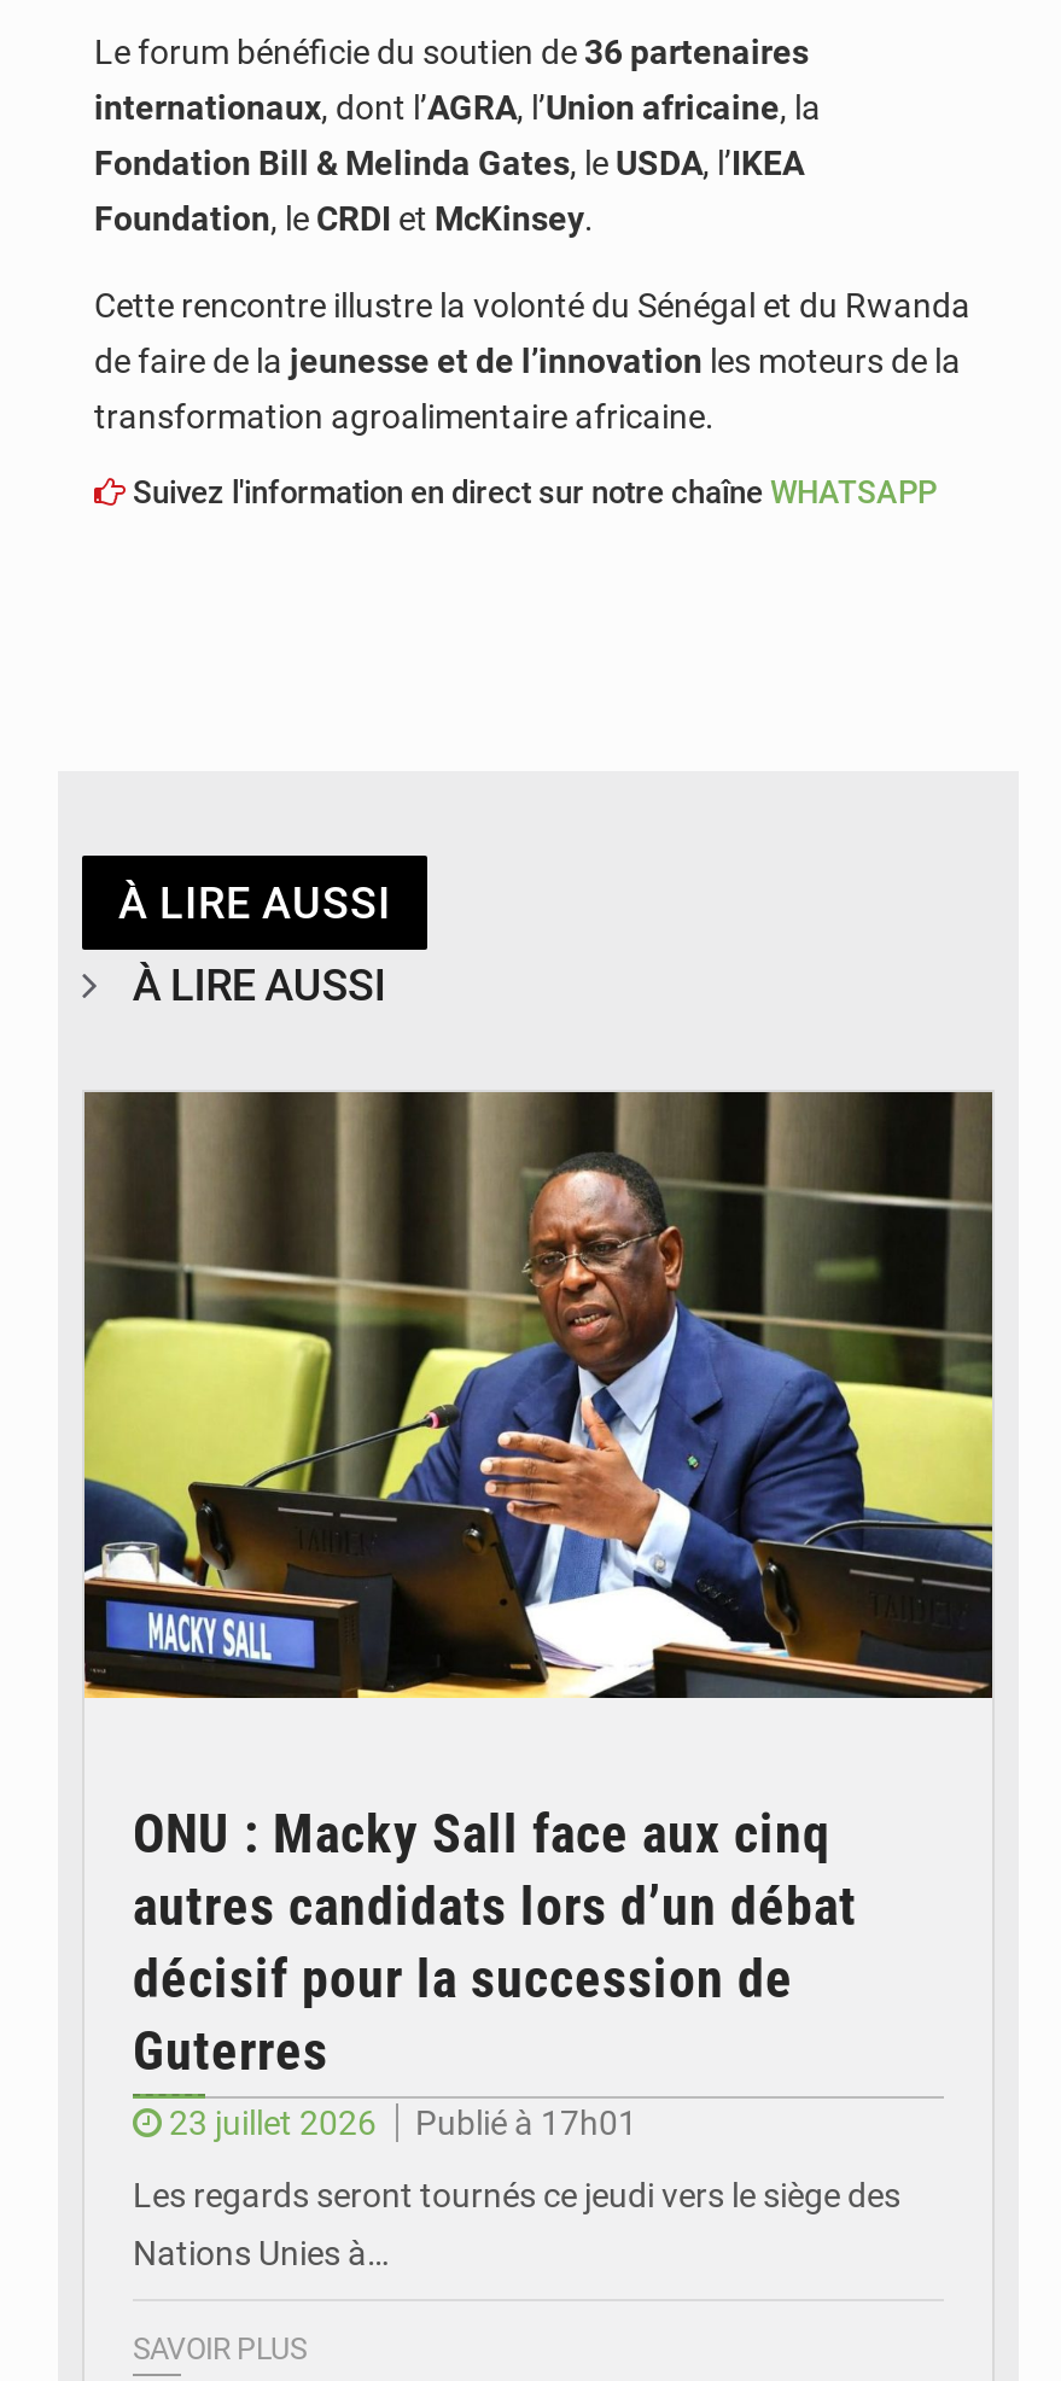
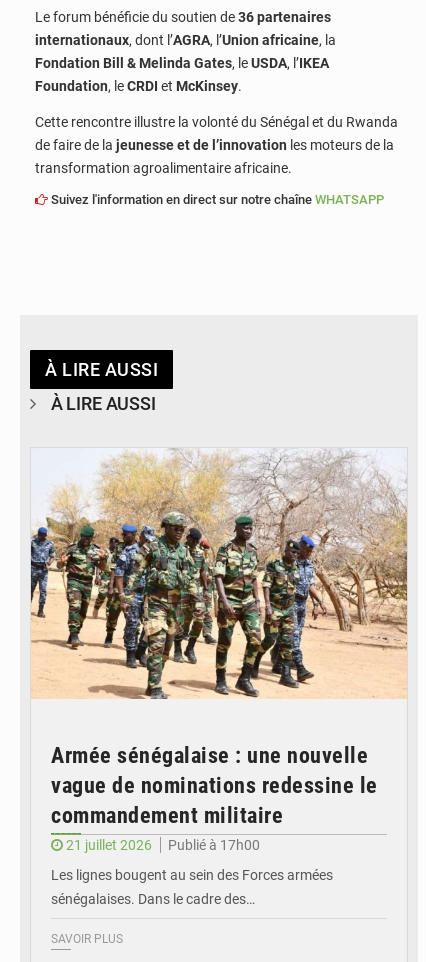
[82,1090,995,1700] [image] -> [30,448,408,700] [image]
[133,1804,857,2142] ONU : Macky Sall face aux cinq | autres candidats lors d’un débat | décisif pour la succession de | Guterres | 23 juillet 2026 | Publié à 17h01 -> [51,743,377,853] Armée sénégalaise : une nouvelle | vague de nominations redessine le | commandement militaire | 21 juillet 2026 | Publié à 17h00
[133,2176,900,2214] Les regards seront tournés ce jeudi vers le siège des -> [51,867,333,883] Les lignes bougent au sein des Forces armées
[133,2234,389,2272] Nations Unies à… -> [51,891,255,907] sénégalaises. Dans le cadre des…

